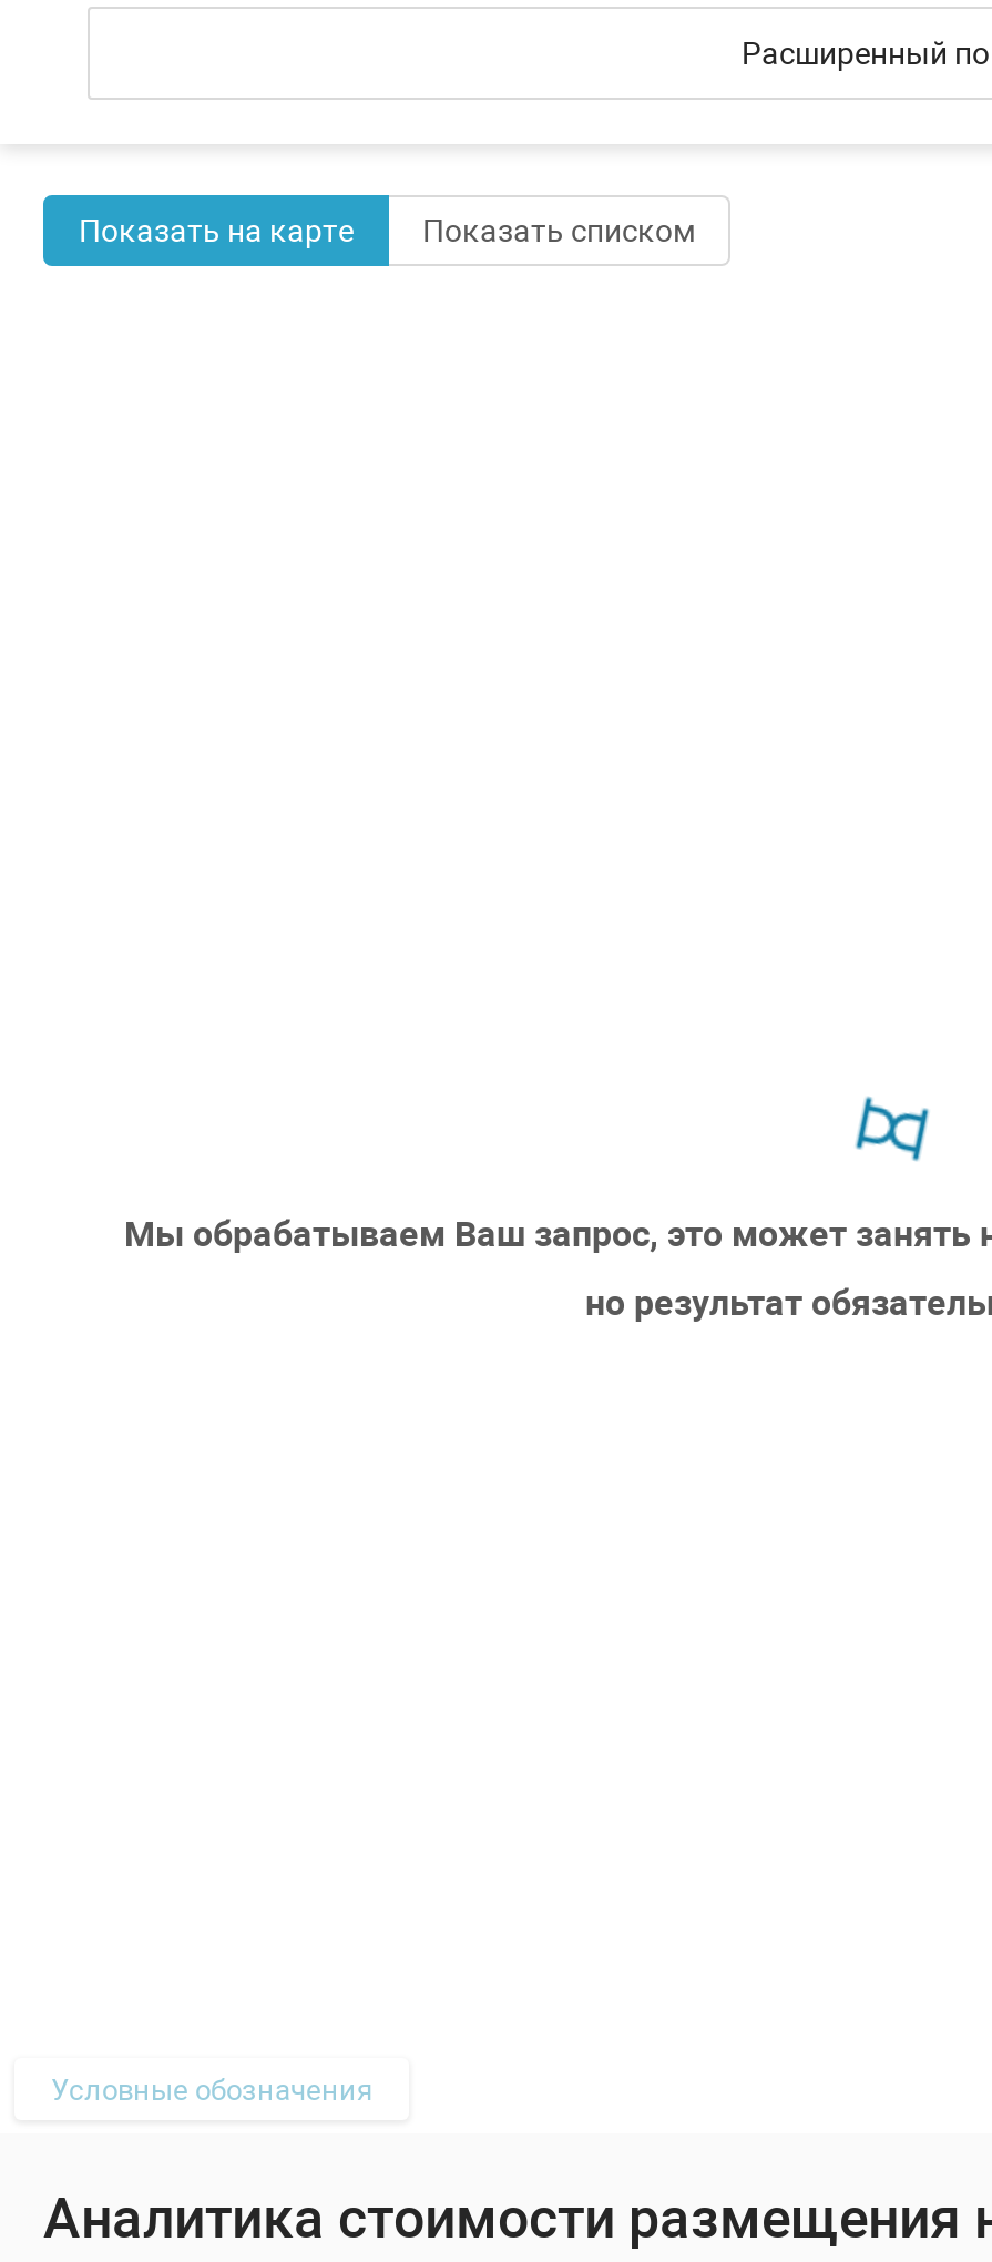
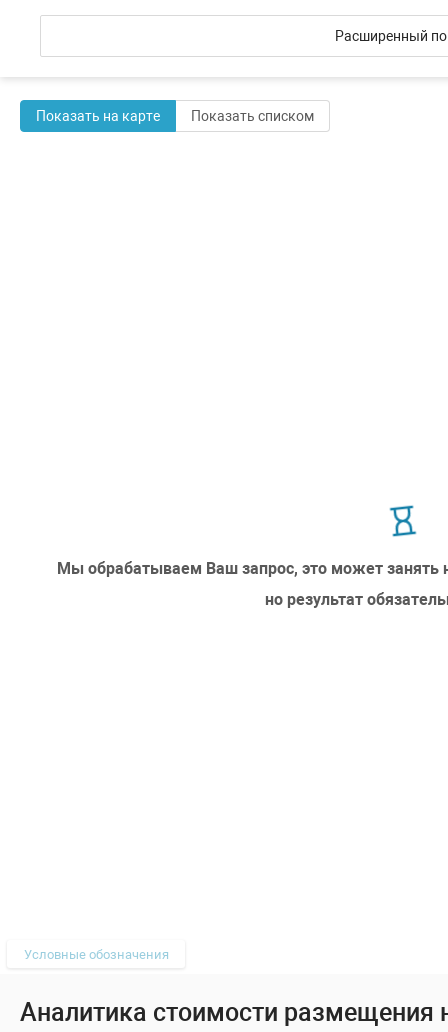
[855,1093,930,1164] [image] -> [387,504,419,538] [image]

